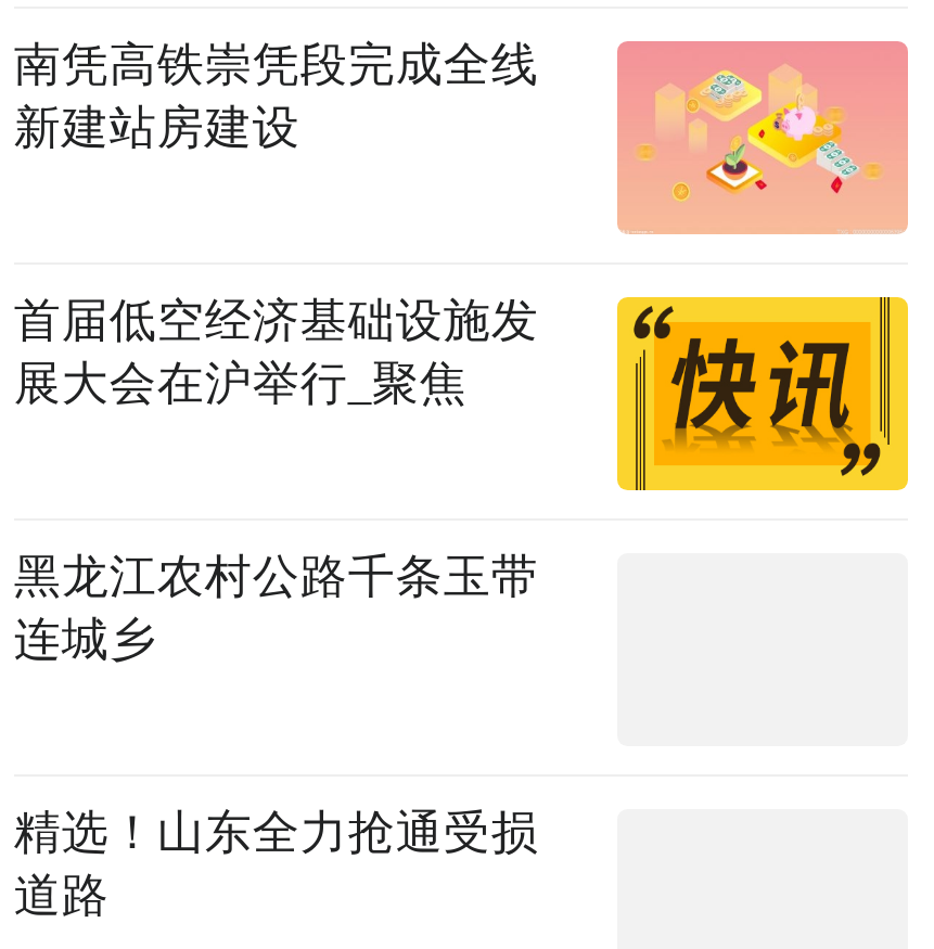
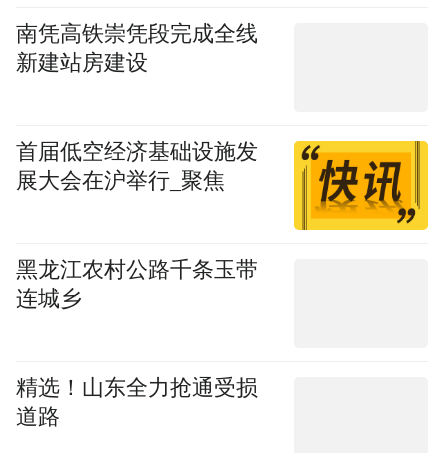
[617,41,908,234] [image] -> none

